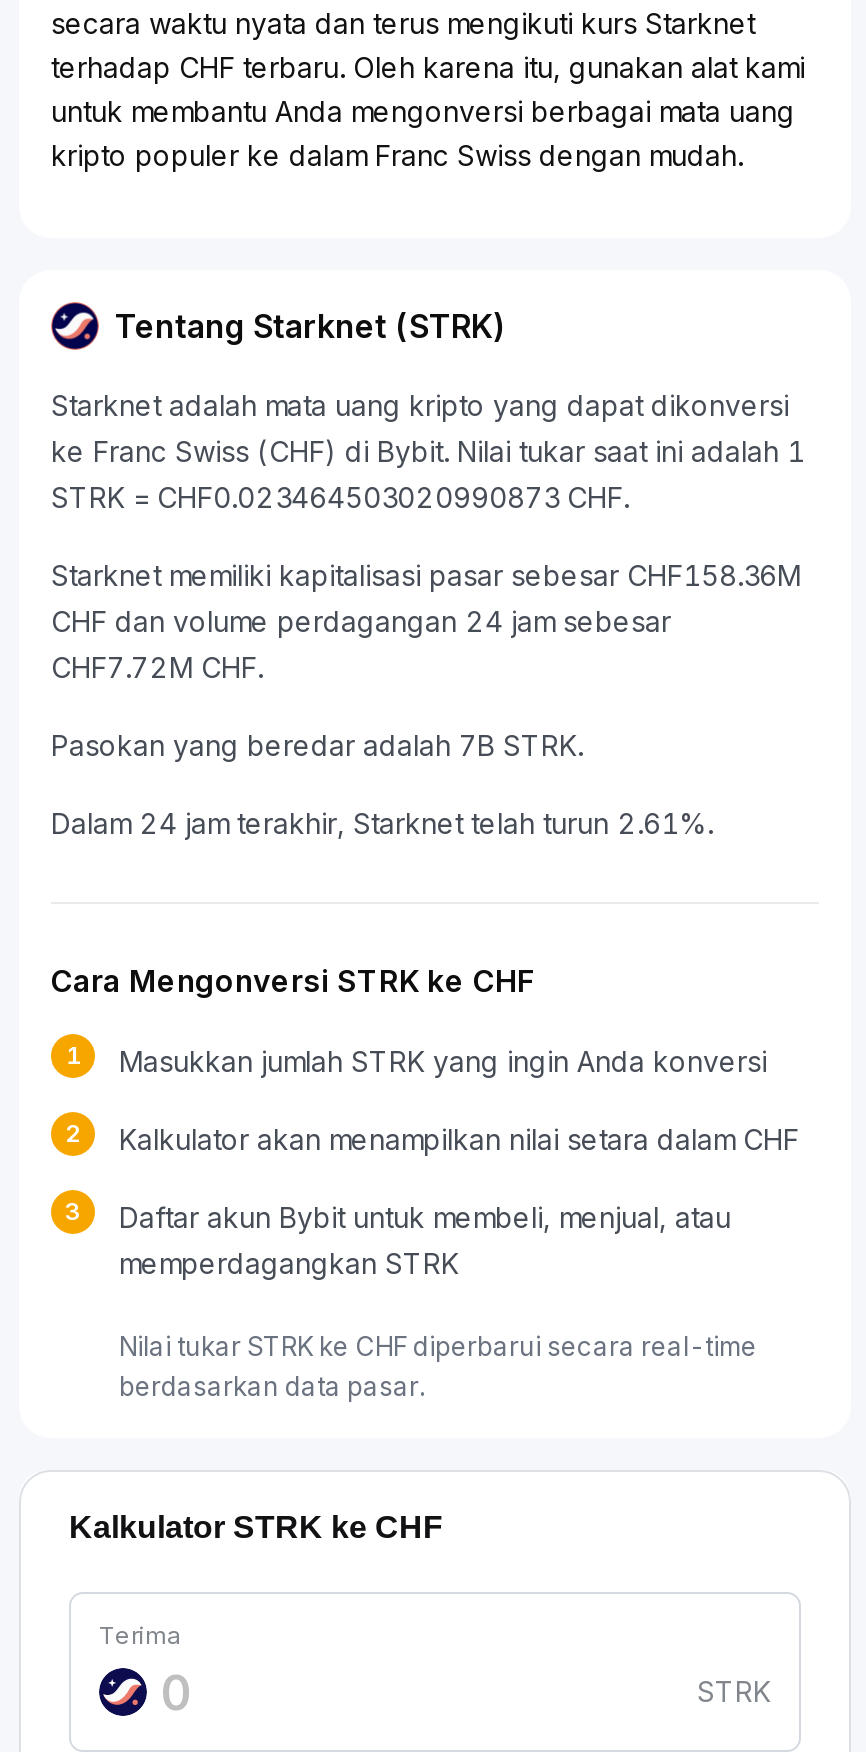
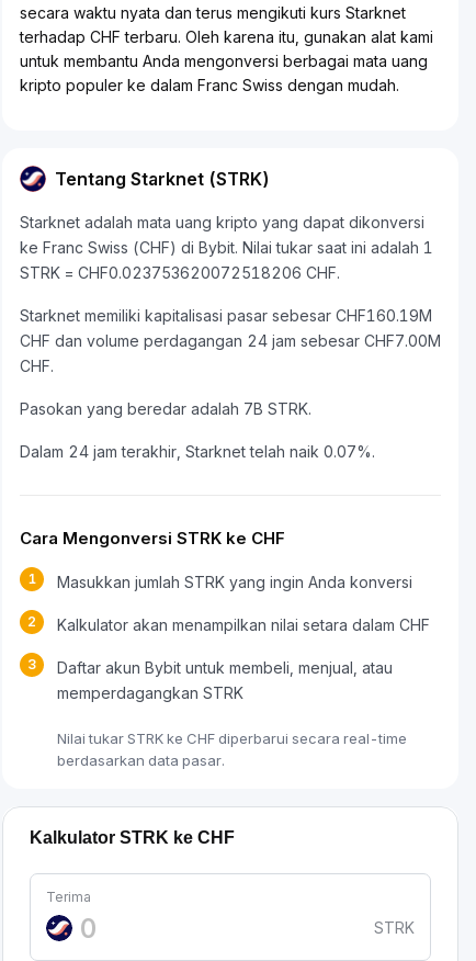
[51,480,629,514] STRK = CHF0.023464503020990873 CHF. -> [20,263,340,282] STRK = CHF0.023753620072518206 CHF.
[51,558,801,684] Starknet memiliki kapitalisasi pasar sebesar CHF158.36M | CHF dan volume perdagangan 24 jam sebesar | CHF7.72M CHF. -> [20,306,441,375] Starknet memiliki kapitalisasi pasar sebesar CHF160.19M | CHF dan volume perdagangan 24 jam sebesar CHF7.00M | CHF.
[51,806,713,840] Dalam 24 jam terakhir, Starknet telah turun 2.61%. -> [20,442,375,461] Dalam 24 jam terakhir, Starknet telah naik 0.07%.

